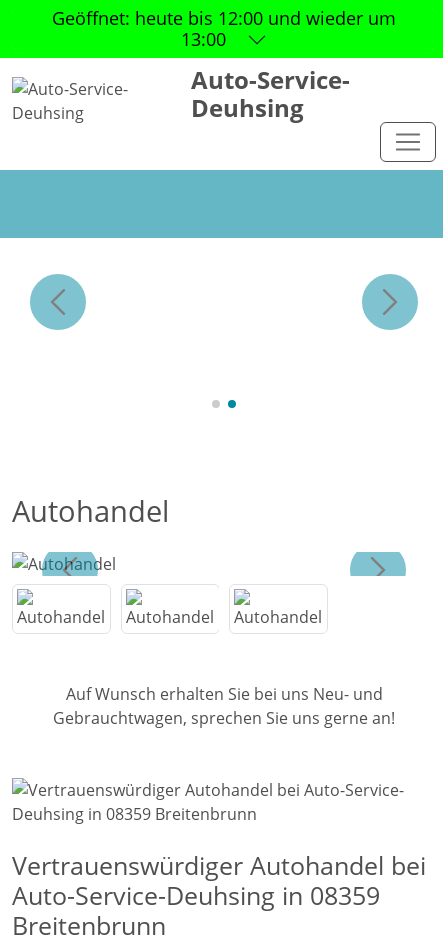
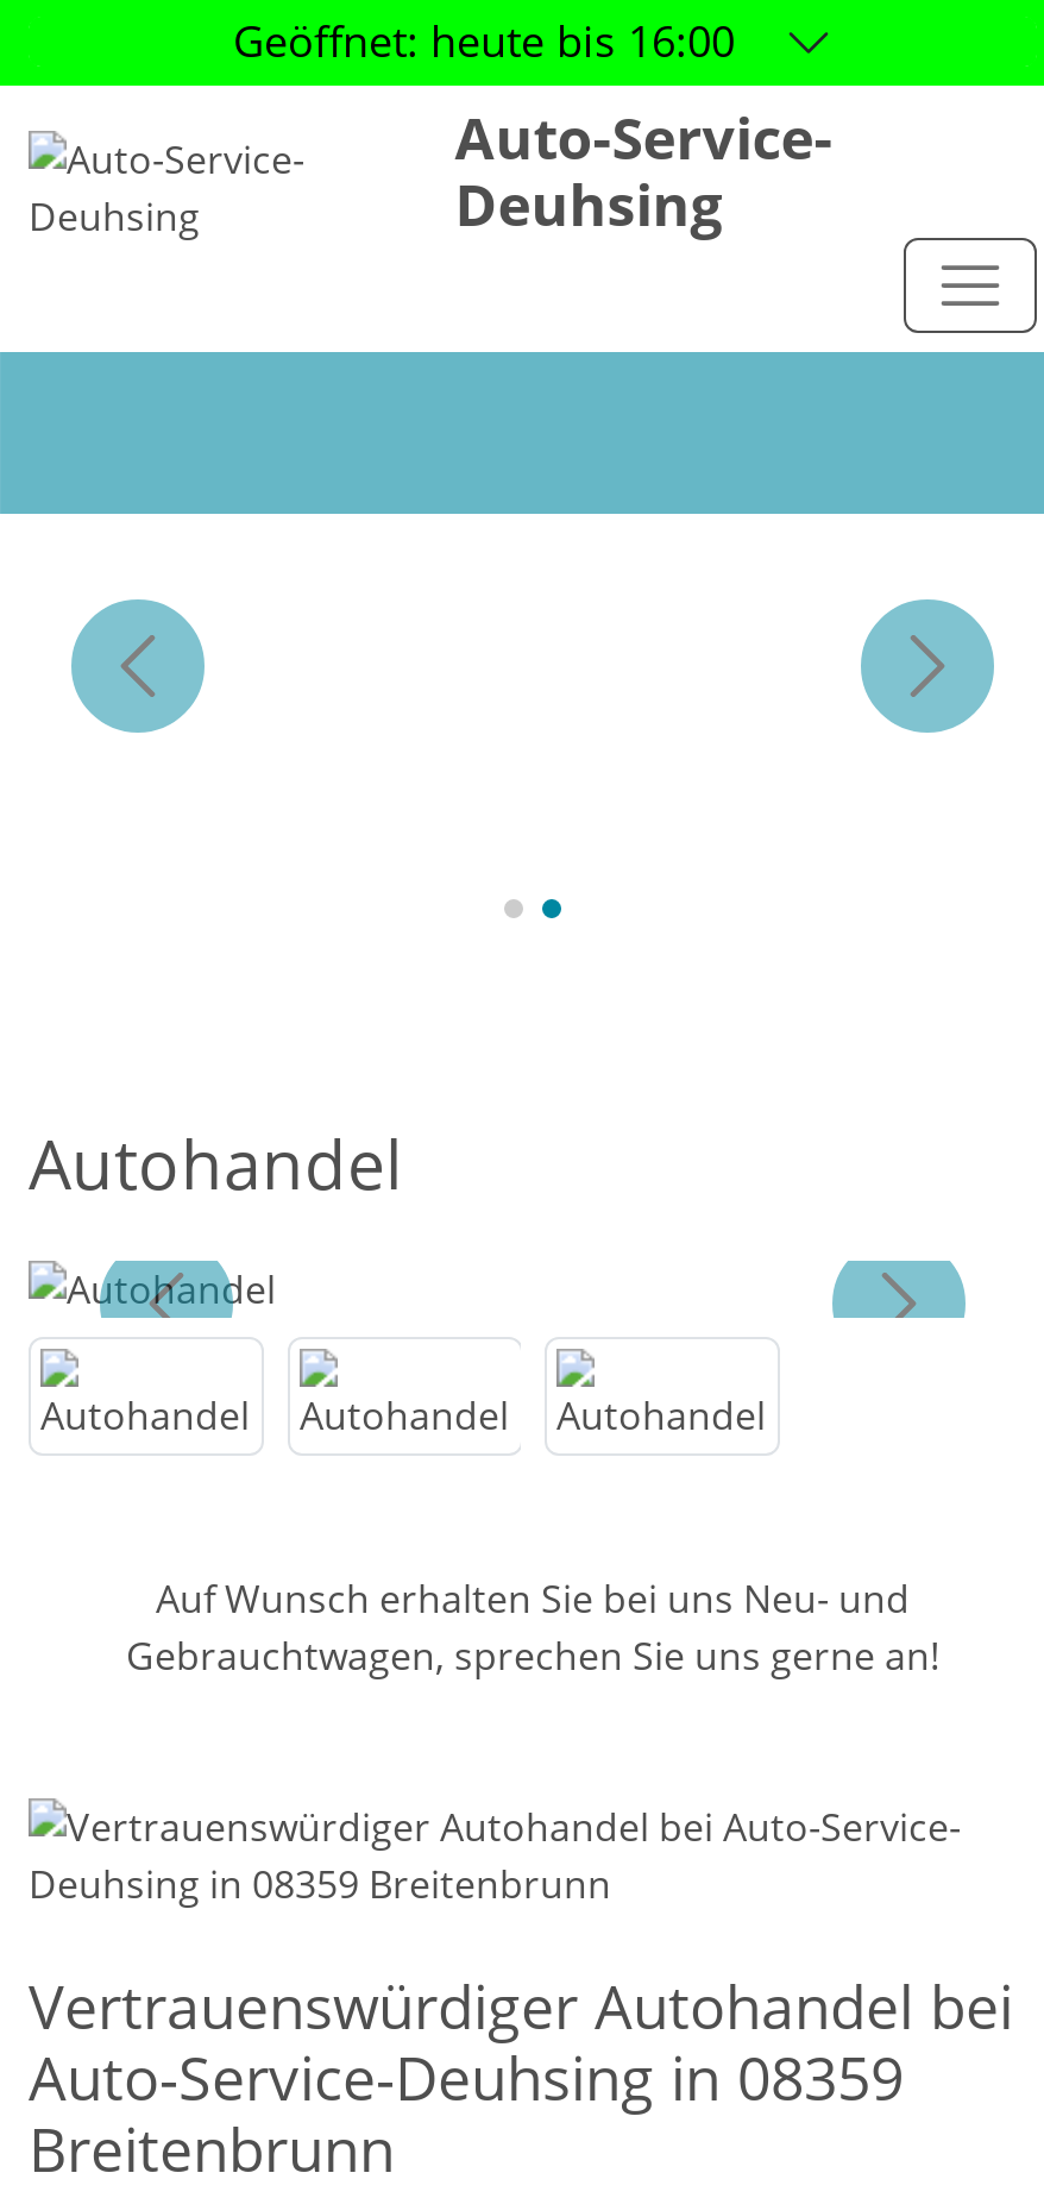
[52,6,396,51] Geöffnet: heute bis 12:00 und wieder um | 13:00 -> [233,12,735,69] Geöffnet: heute bis 16:00

